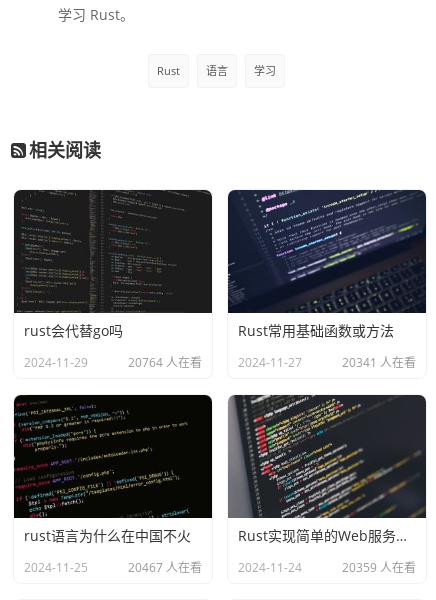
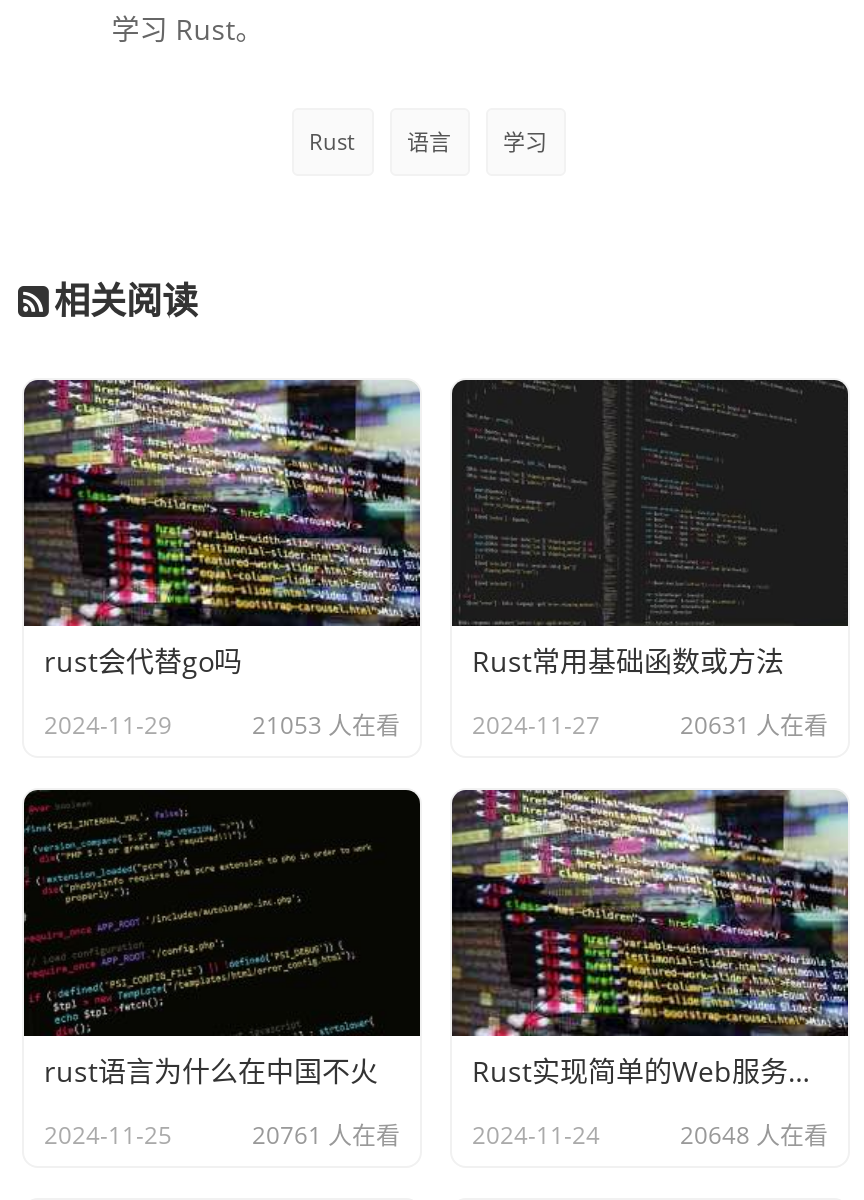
[13,189,213,371] [image] | 20764 人在看 -> [22,378,422,742] [image] | 21053 人在看
[228,189,422,311] [image] -> [452,378,838,626] [image]
[342,354,416,371] 20341 人在看 -> [680,708,828,742] 20631 人在看
[228,394,427,576] [image] | 20359 人在看 -> [452,788,850,1151] [image] | 20648 人在看
[128,559,202,576] 20467 人在看 -> [252,1117,400,1151] 20761 人在看

